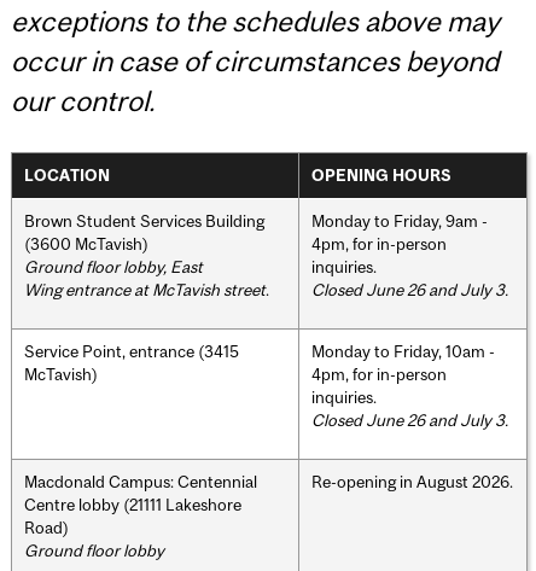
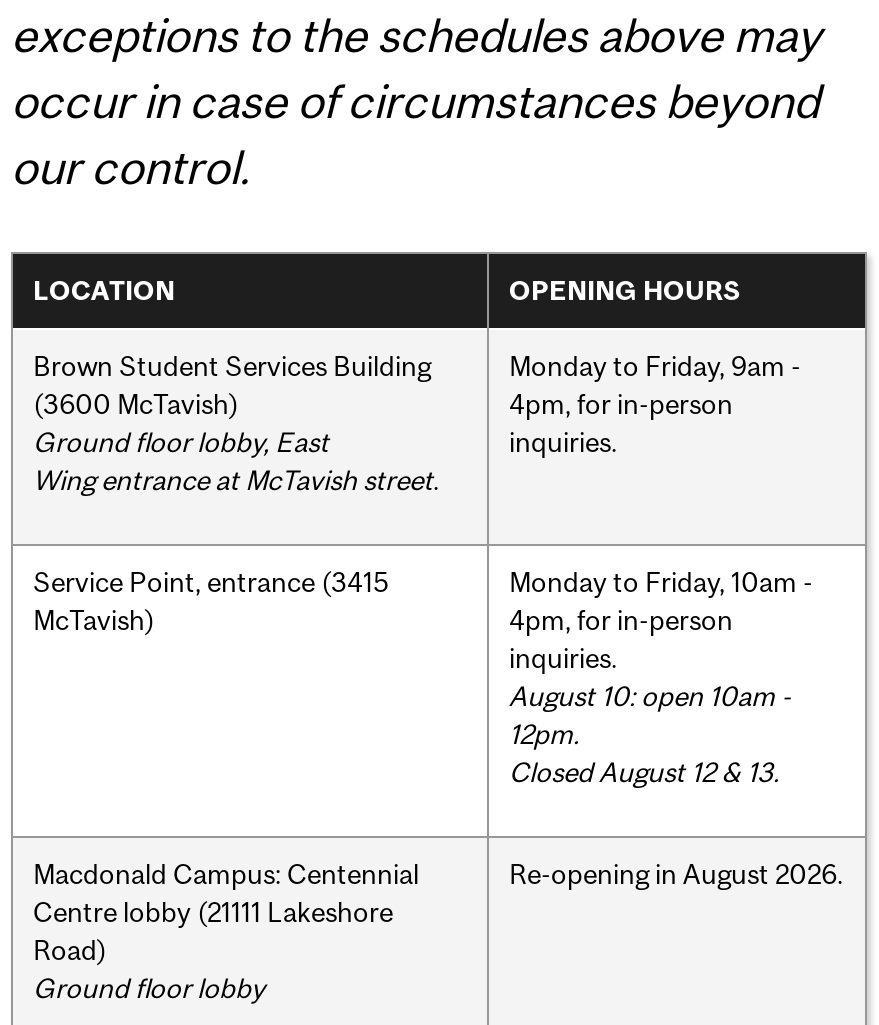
[311,280,508,299] Closed June 26 and July 3. -> none
[311,410,508,429] Closed June 26 and July 3. -> [509,679,791,787] August 10: open 10am - | 12pm. | Closed August 12 & 13.

